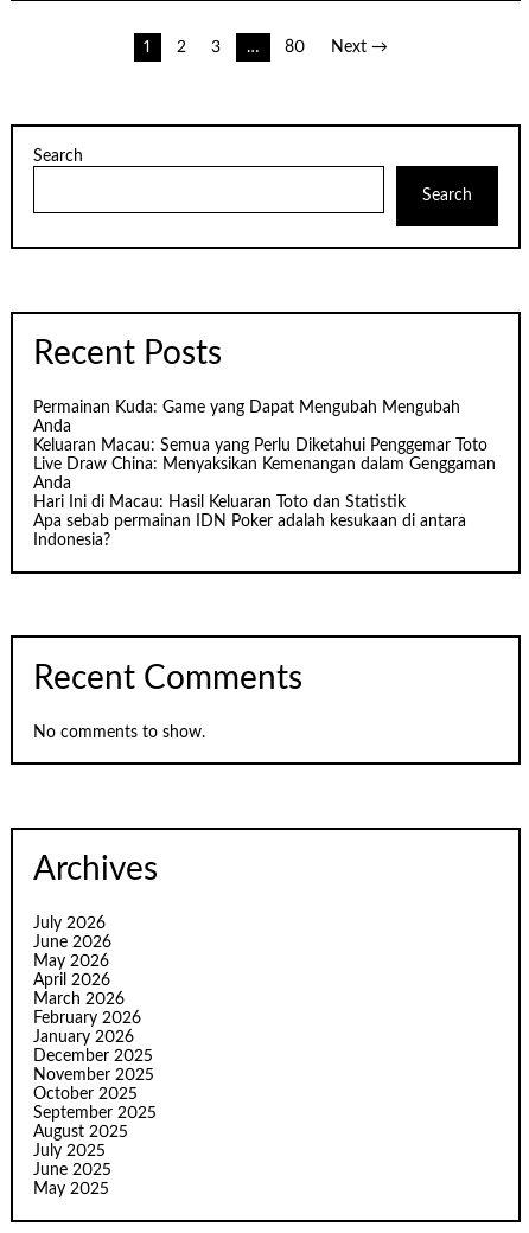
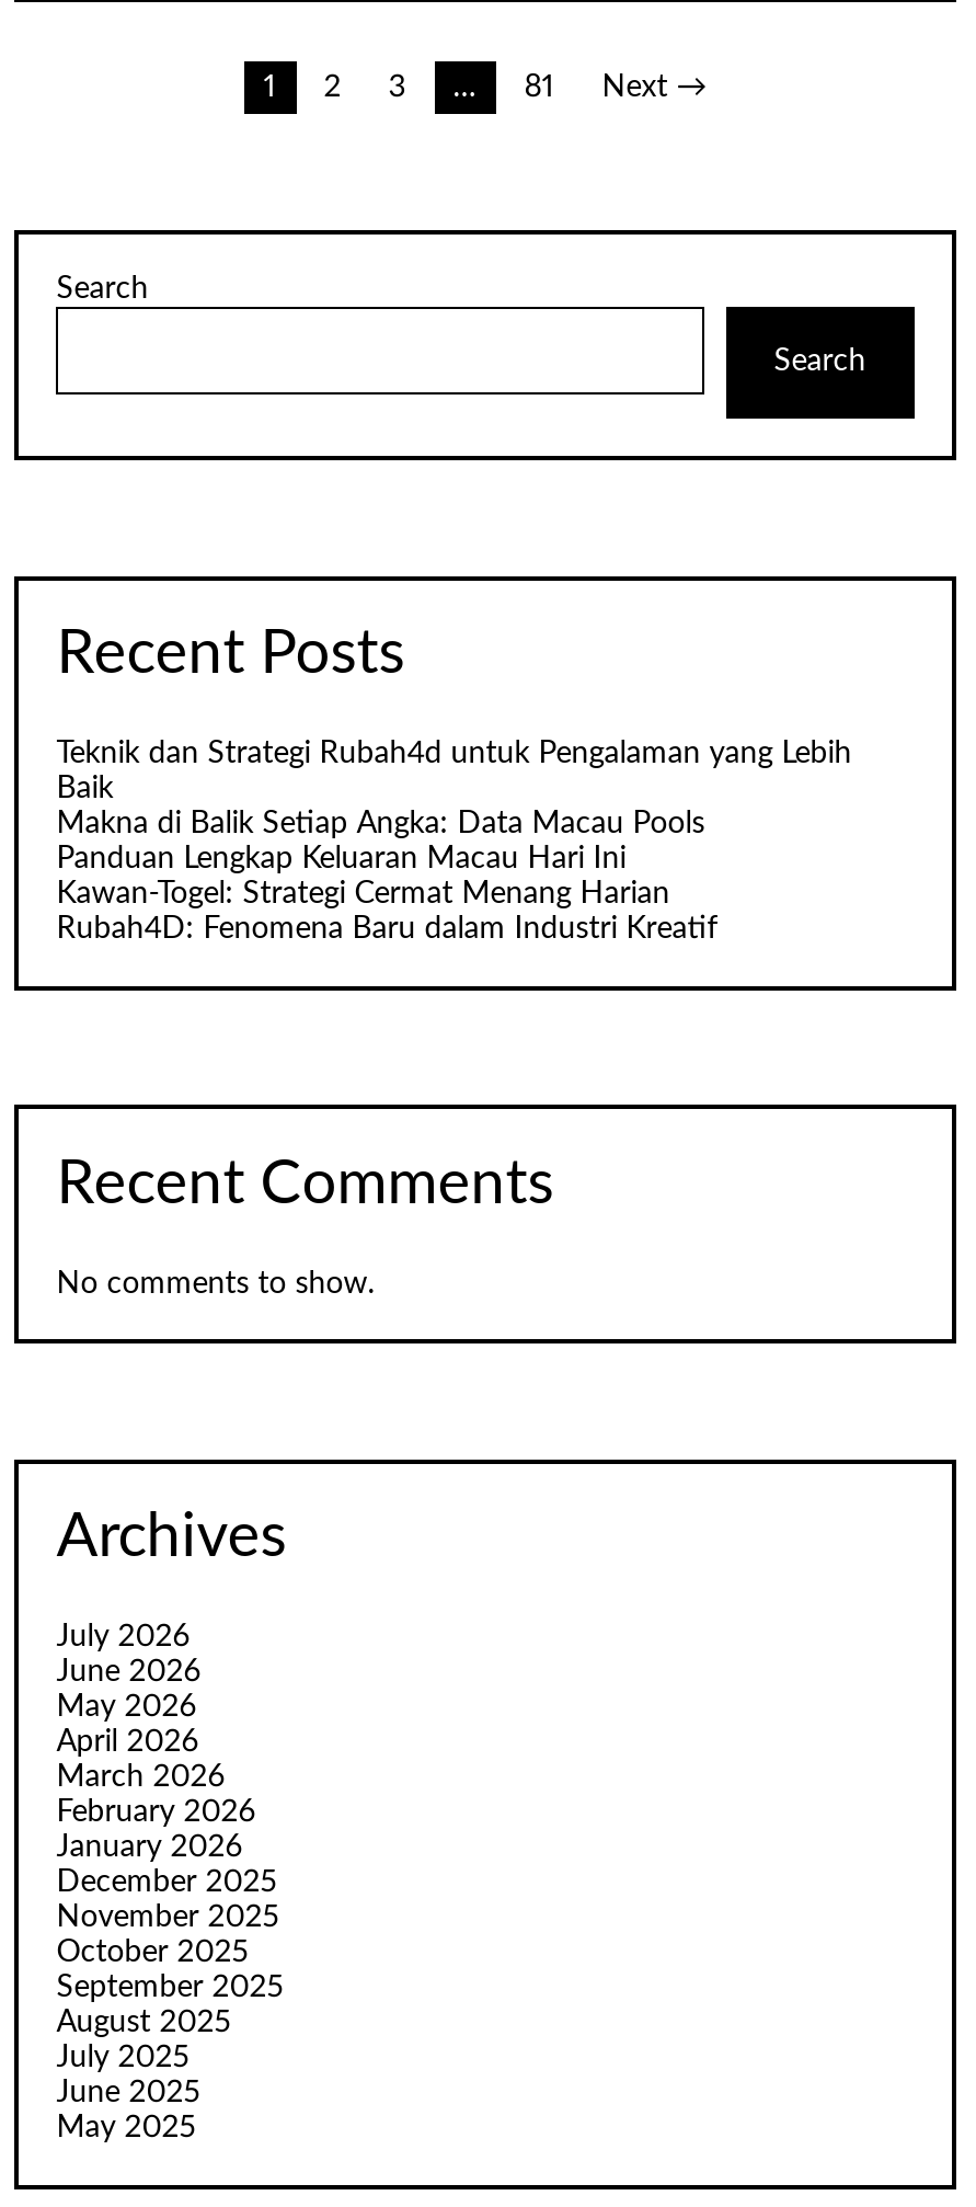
[285,39,305,56] 80 -> [524,72,555,103] 81
[33,400,496,549] Permainan Kuda: Game yang Dapat Mengubah Mengubah | Anda | Keluaran Macau: Semua yang Perlu Diketahui Penggemar Toto | Live Draw China: Menyaksikan Kemenangan dalam Genggaman | Anda | Hari Ini di Macau: Hasil Keluaran Toto dan Statistik | Apa sebab permainan IDN Poker adalah kesukaan di antara | Indonesia? -> [56,739,852,945] Teknik dan Strategi Rubah4d untuk Pengalaman yang Lebih | Baik | Makna di Balik Setiap Angka: Data Macau Pools | Panduan Lengkap Keluaran Macau Hari Ini | Kawan-Togel: Strategi Cermat Menang Harian | Rubah4D: Fenomena Baru dalam Industri Kreatif

